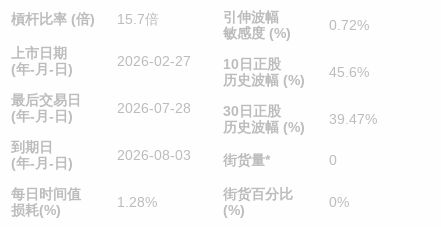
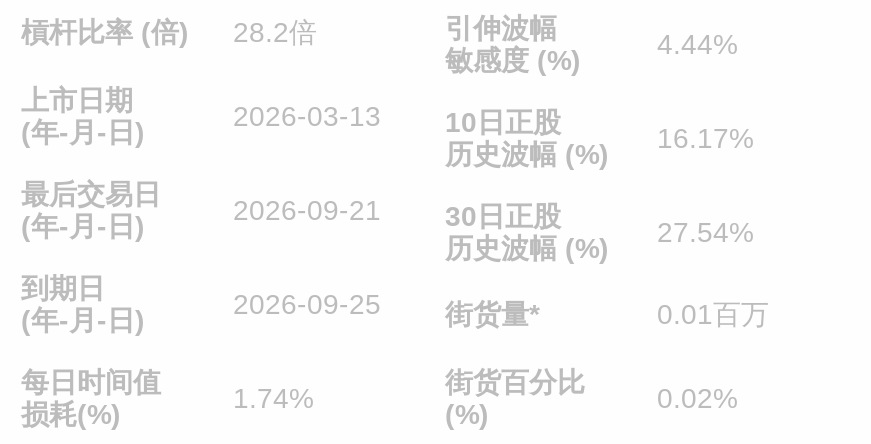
[11,11,159,27] 槓杆比率 (倍) 15.7倍 -> [21,16,317,48] 槓杆比率 (倍) 28.2倍
[329,17,369,33] 0.72% -> [657,28,737,60] 4.44%
[117,53,281,72] 2026-02-27 10日正股 -> [233,100,561,138] 2026-03-13 10日正股
[223,64,369,88] 历史波幅 (%) 45.6% -> [445,122,753,170] 历史波幅 (%) 16.17%
[117,100,281,119] 2026-07-28 30日正股 -> [233,194,561,232] 2026-09-21 30日正股
[223,111,377,135] 历史波幅 (%) 39.47% -> [445,216,753,264] 历史波幅 (%) 27.54%
[117,147,270,168] 2026-08-03 街货量* -> [233,288,539,330] 2026-09-25 街货量*
[329,152,337,168] 0 -> [657,298,769,330] 0.01百万
[117,194,157,210] 1.28% -> [233,382,313,414] 1.74%
[329,194,349,210] 0% -> [657,382,737,414] 0.02%

